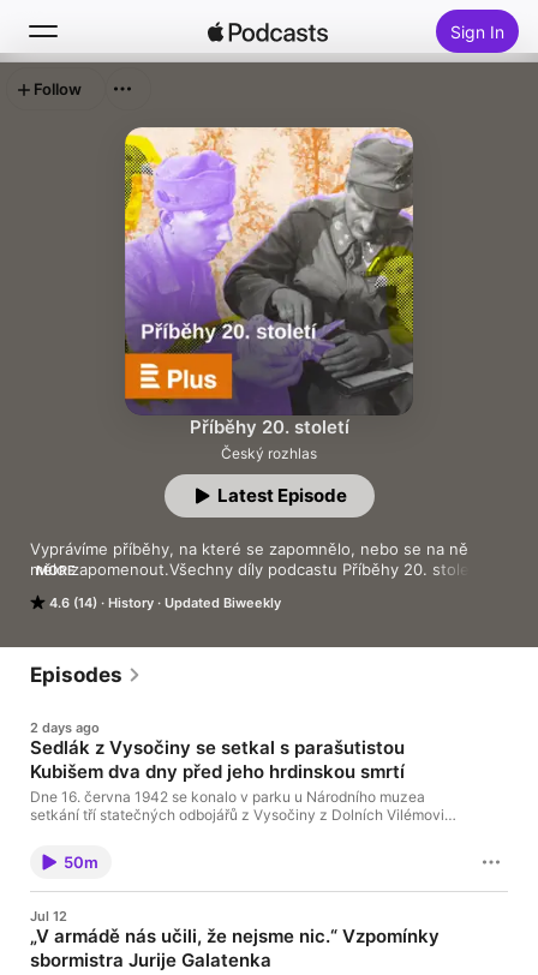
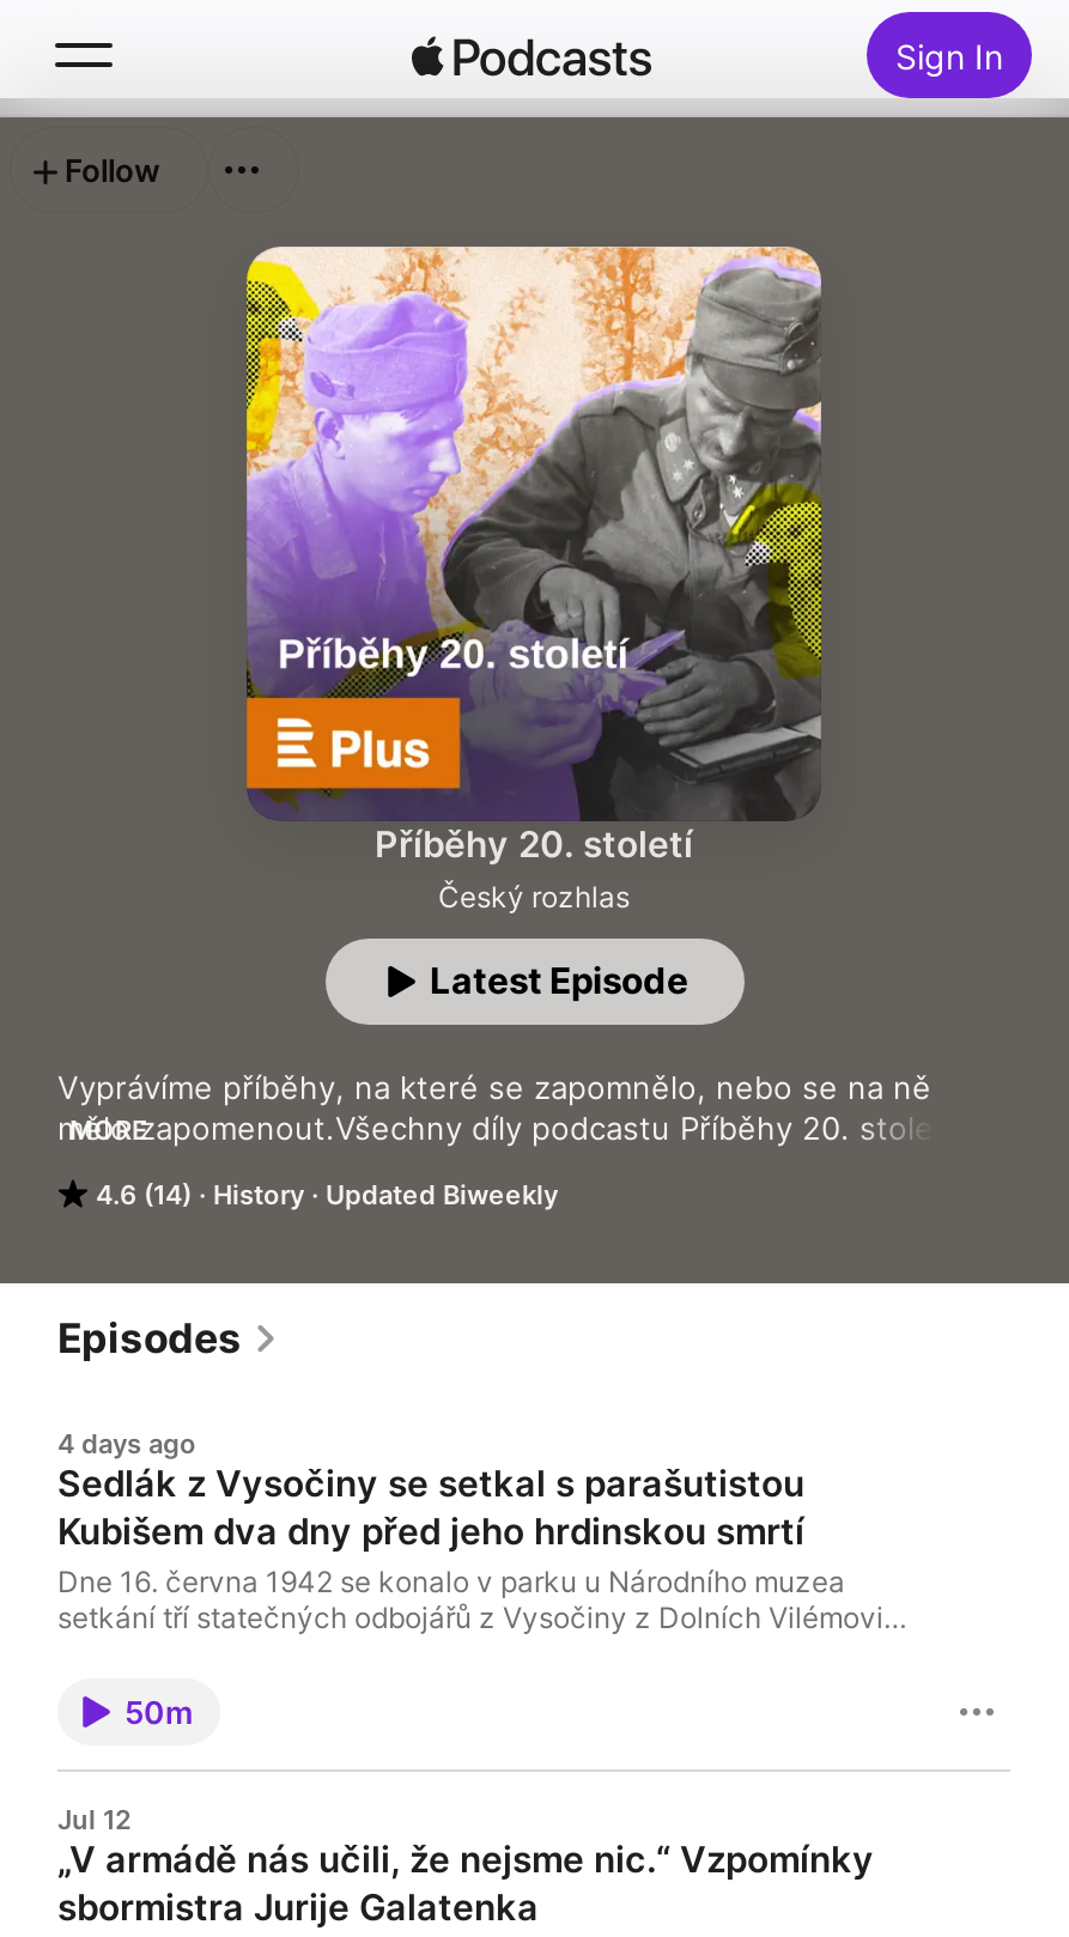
[30,719,100,736] 2 days ago -> [57,1427,196,1461] 4 days ago

